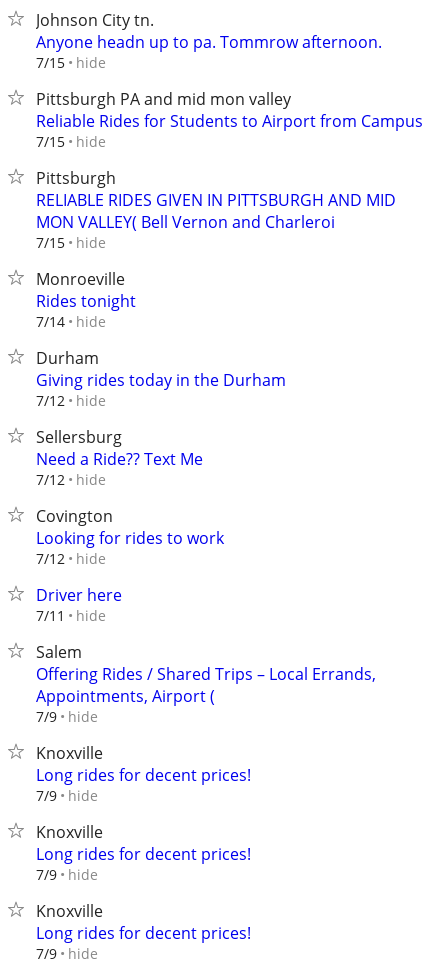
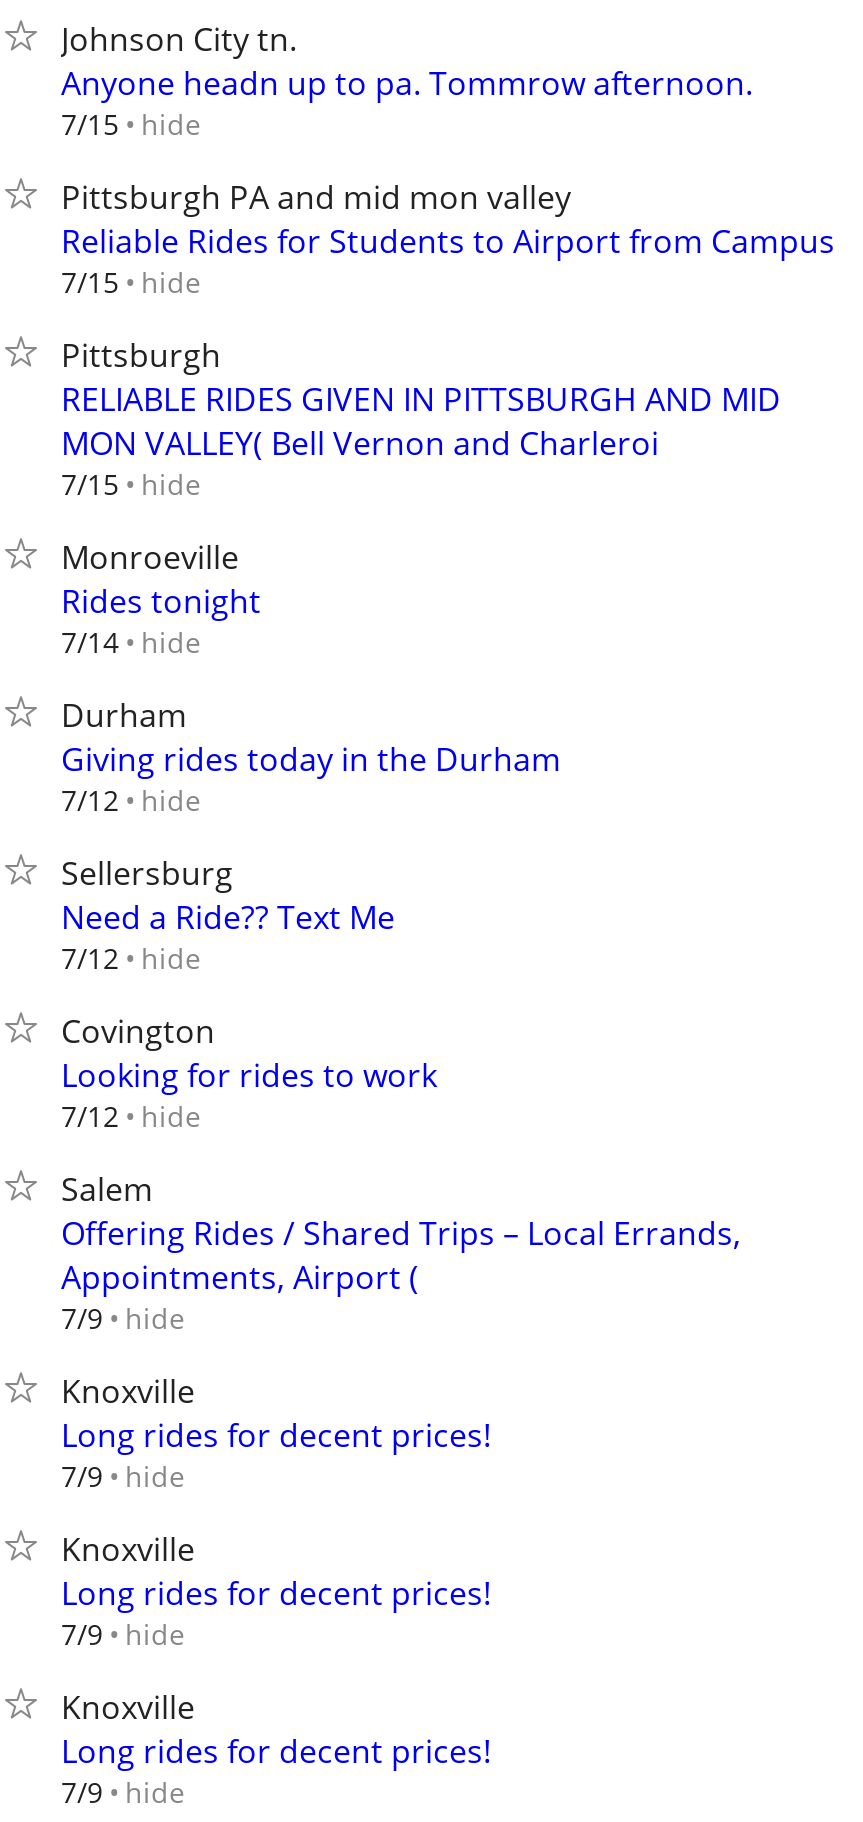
[36,584,122,625] Driver here | 7/11 hide -> none

